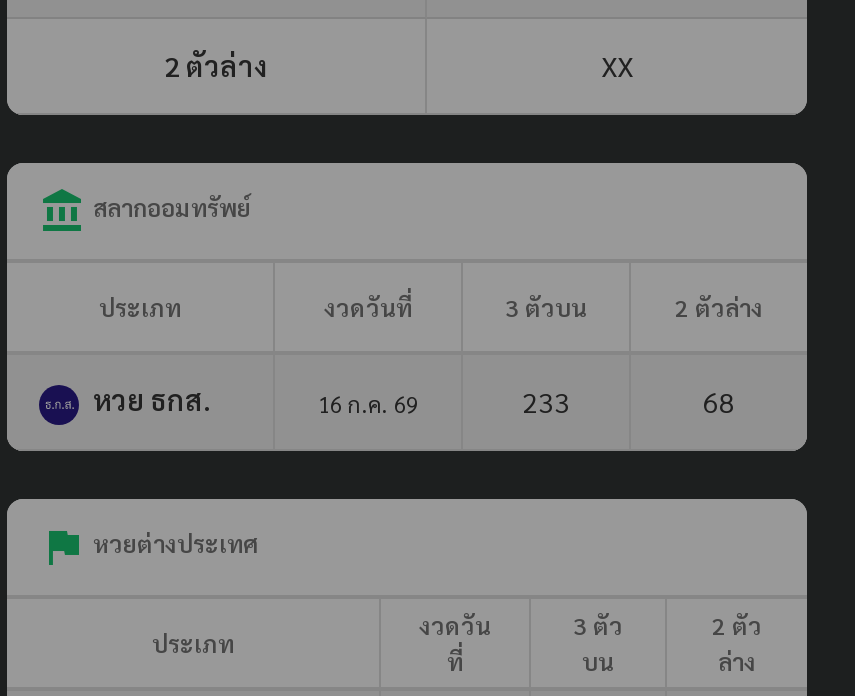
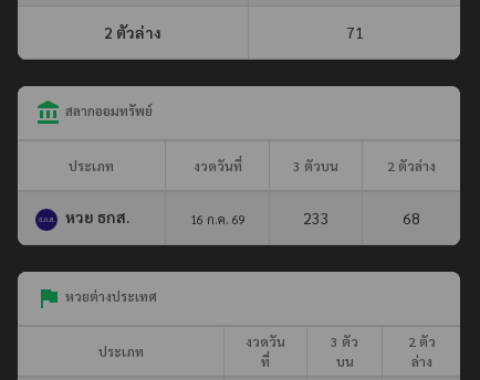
[601,47,633,83] XX -> [346,22,363,42] 71

